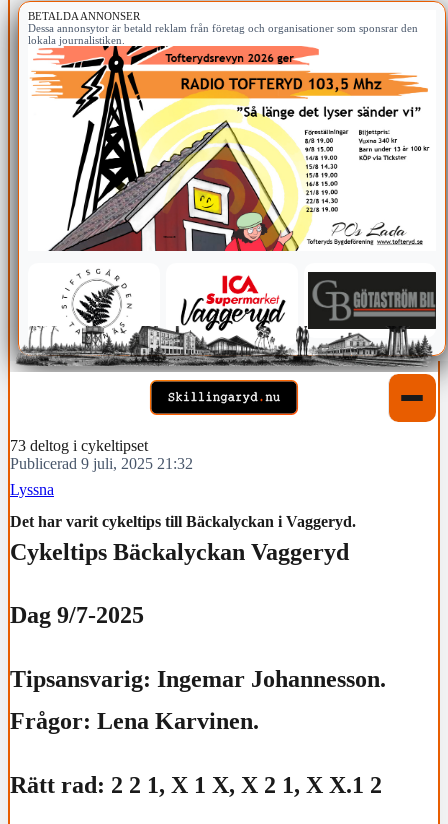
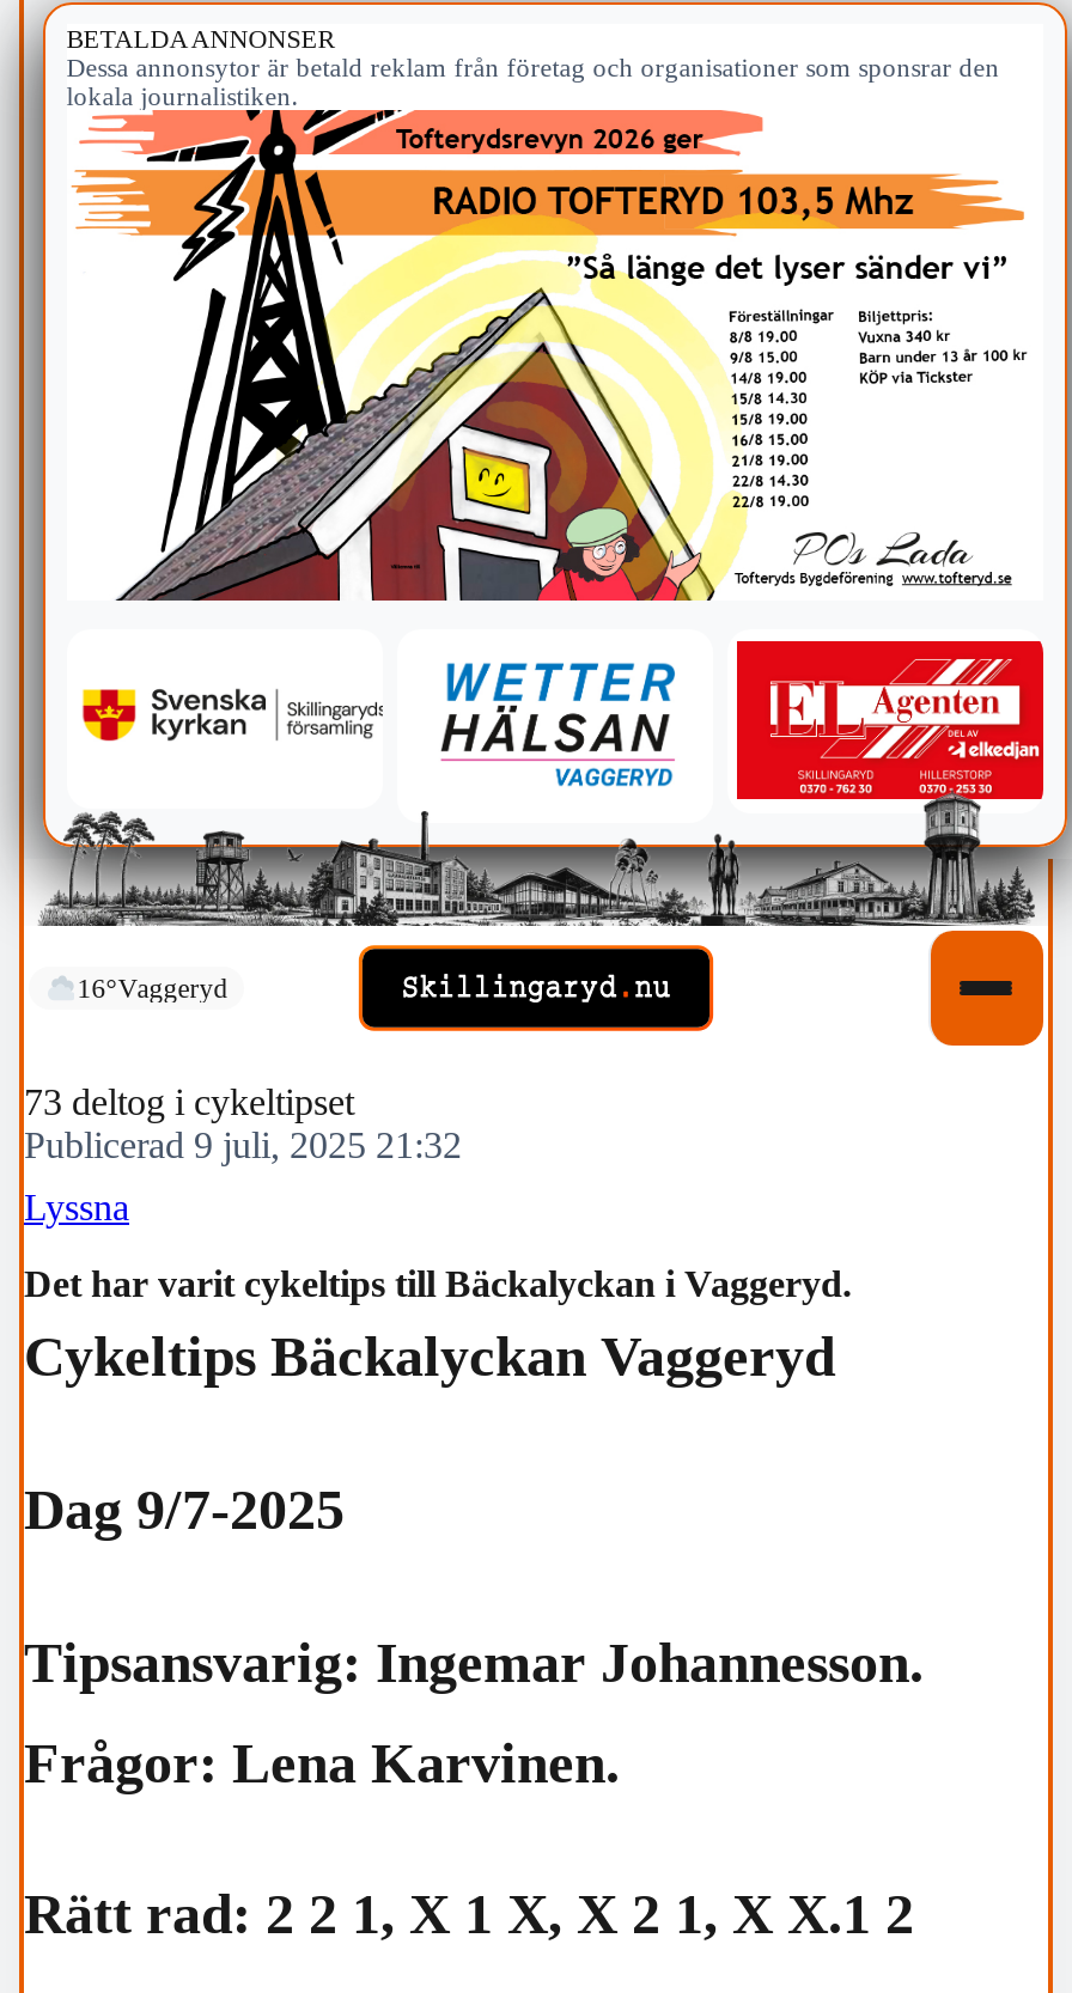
none -> [77,974,228,1003] 16°Vaggeryd
[16,268,441,372] [image] -> [41,639,1053,940] [image]

